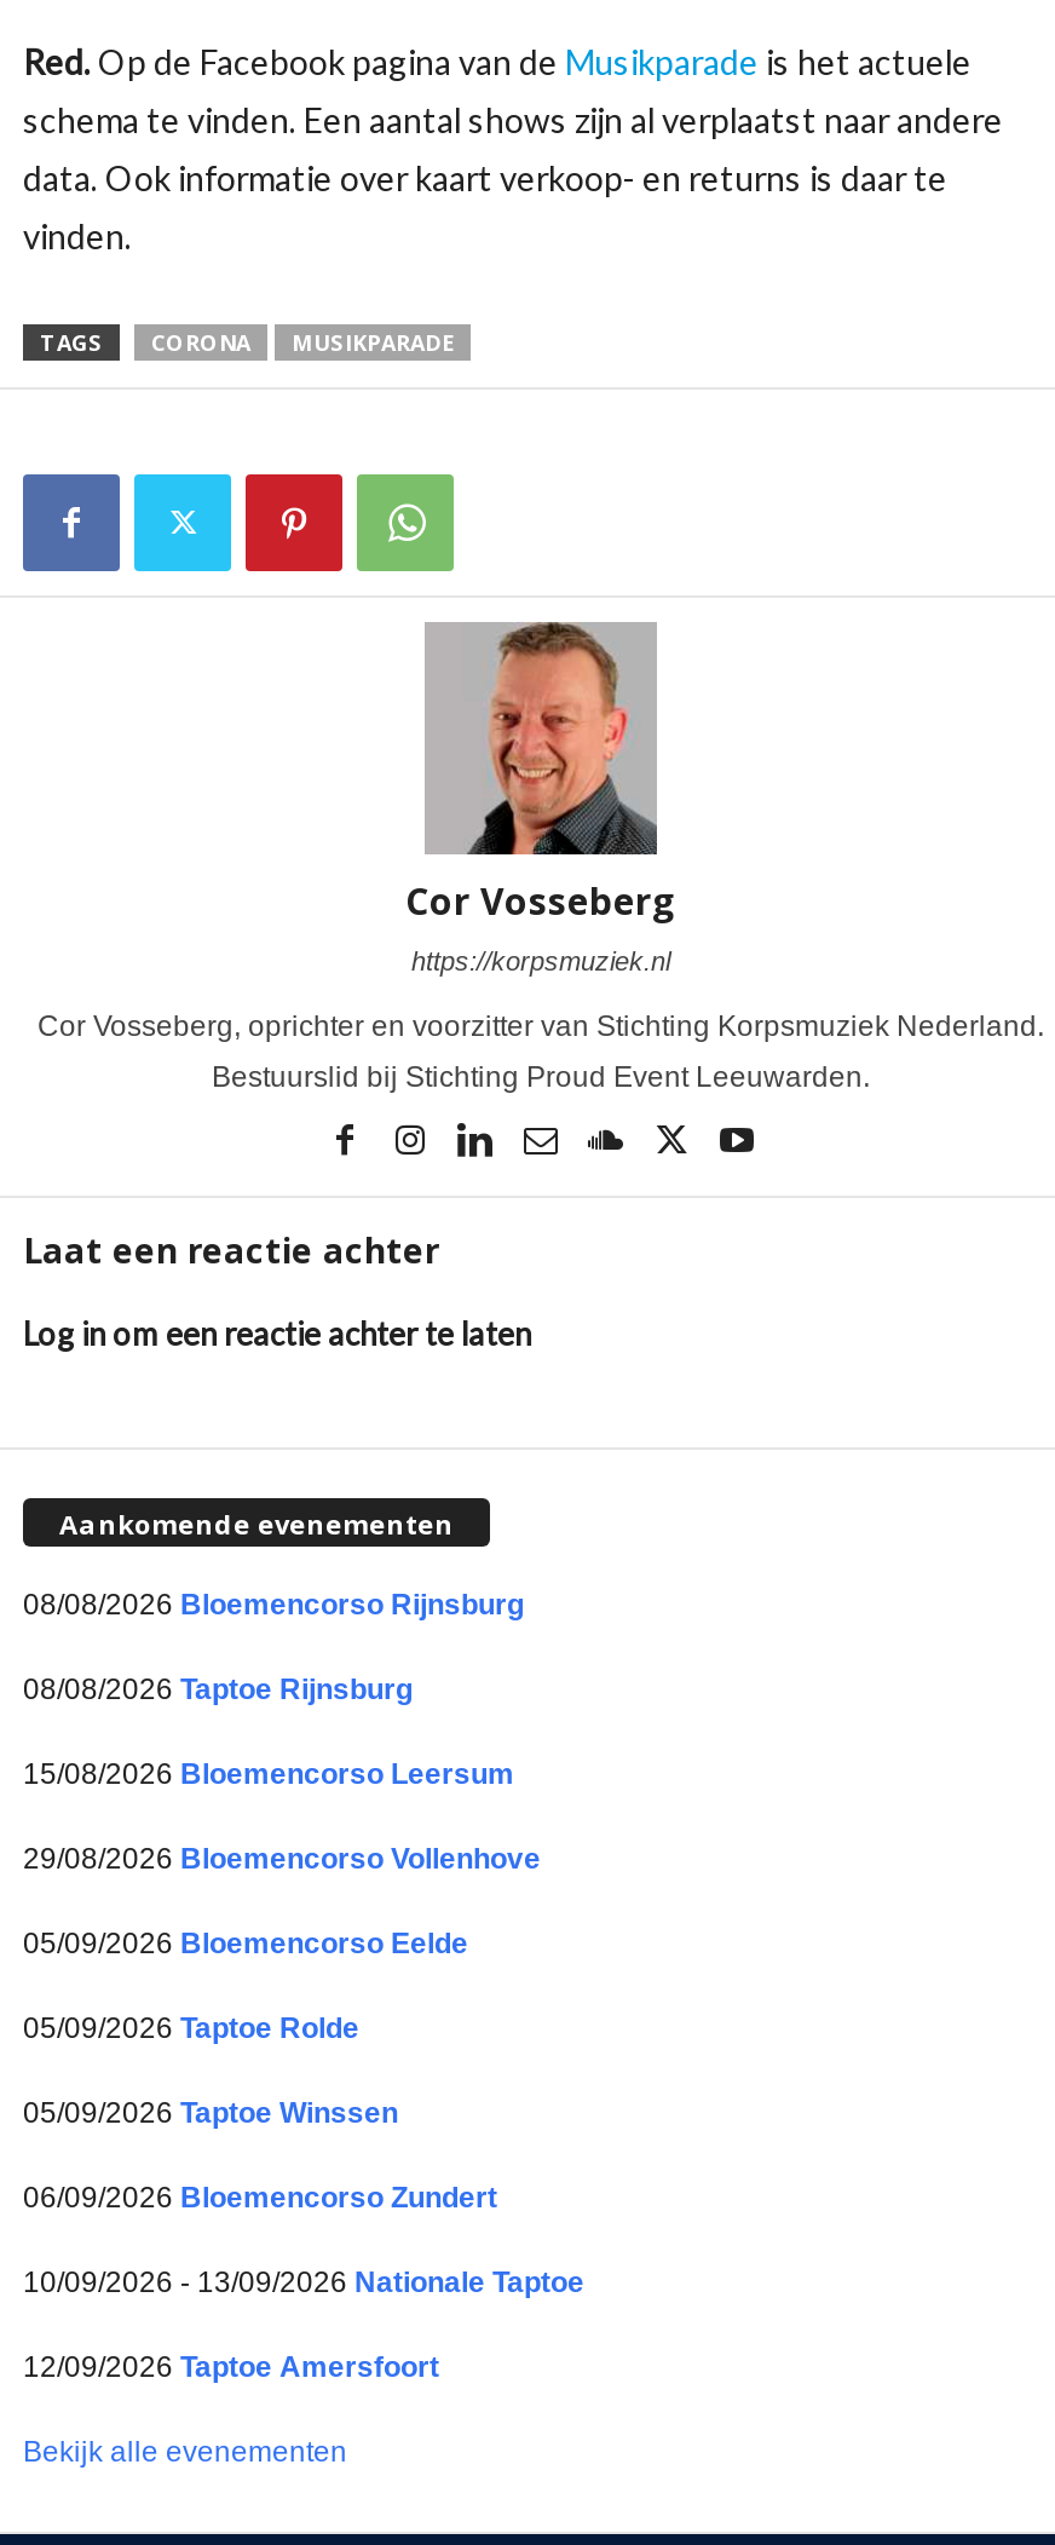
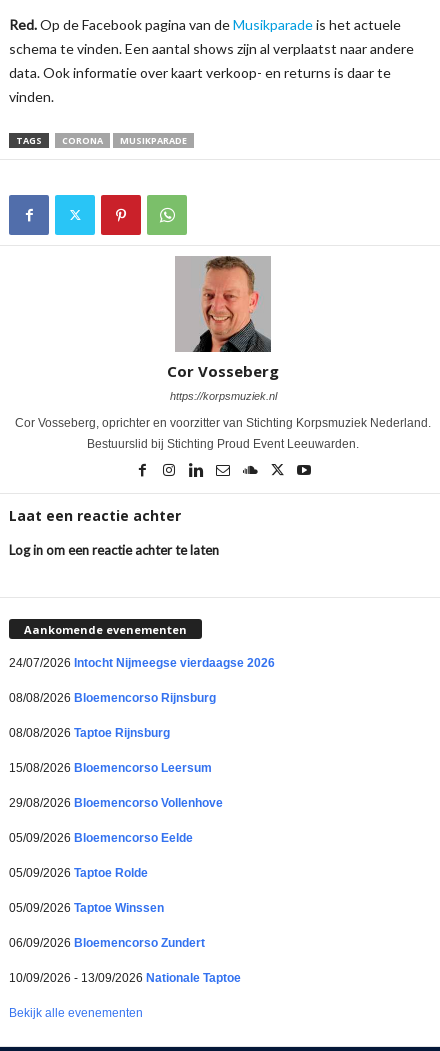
none -> [9,656,275,670] 24/07/2026 Intocht Nijmeegse vierdaagse 2026
moved [23,1589,584,2300] -> [9,691,241,985]: 08/08/2026 Bloemencorso Rijnsburg | 08/08/2026 Taptoe Rijnsburg | 15/08/2026 Bloemencorso Leersum | ... | 06/09/2026 Bloemencorso Zundert | 10/09/2026 - 13/09/2026 Nationale Taptoe
[23,2351,439,2385] 12/09/2026 Taptoe Amersfoort -> none

